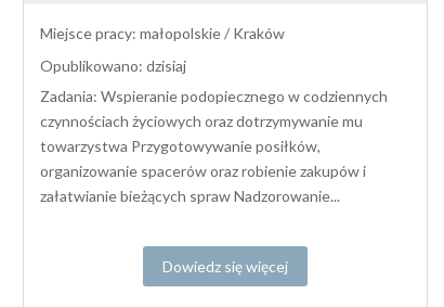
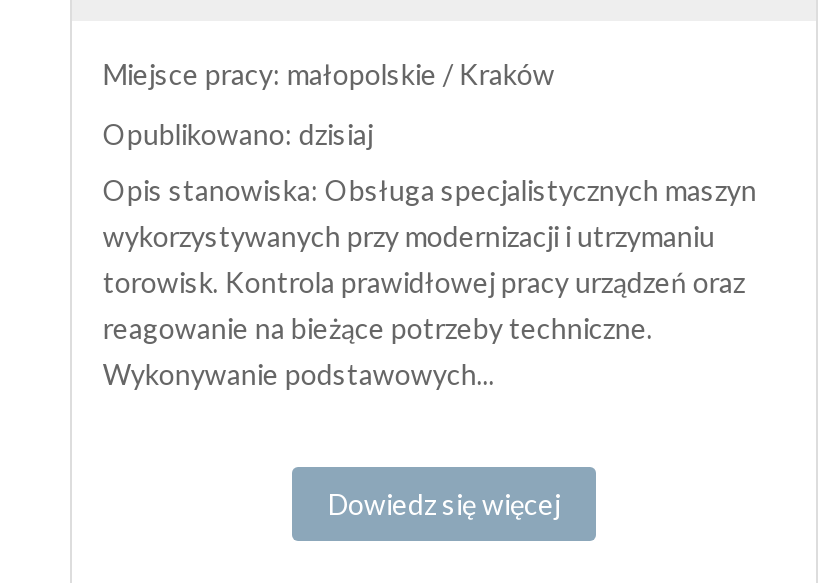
[41,87,388,205] Zadania: Wspieranie podopiecznego w codziennych | czynnościach życiowych oraz dotrzymywanie mu | towarzystwa Przygotowywanie posiłków, | organizowanie spacerów oraz robienie zakupów i | załatwianie bieżących spraw Nadzorowanie... -> [103,174,757,392] Opis stanowiska: Obsługa specjalistycznych maszyn | wykorzystywanych przy modernizacji i utrzymaniu | torowisk. Kontrola prawidłowej pracy urządzeń oraz | reagowanie na bieżące potrzeby techniczne. | Wykonywanie podstawowych...

